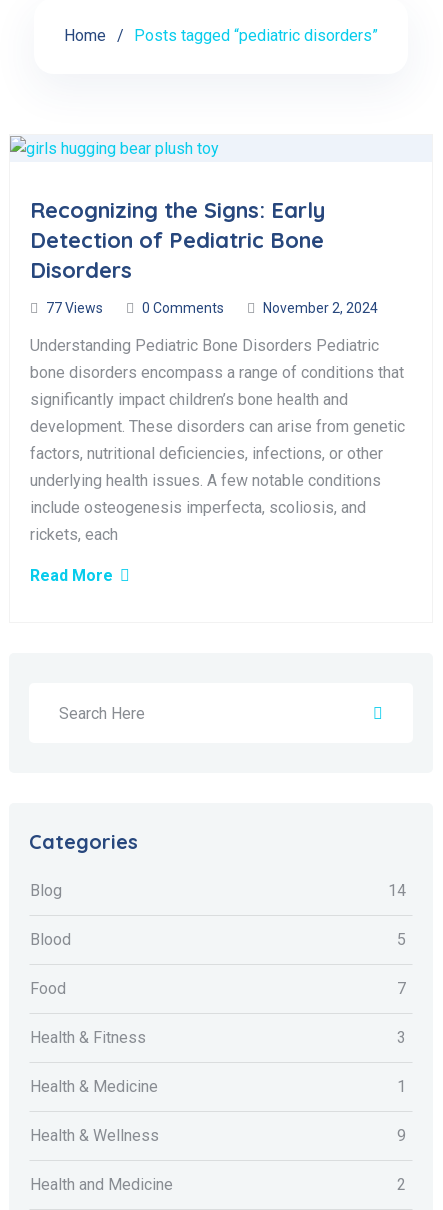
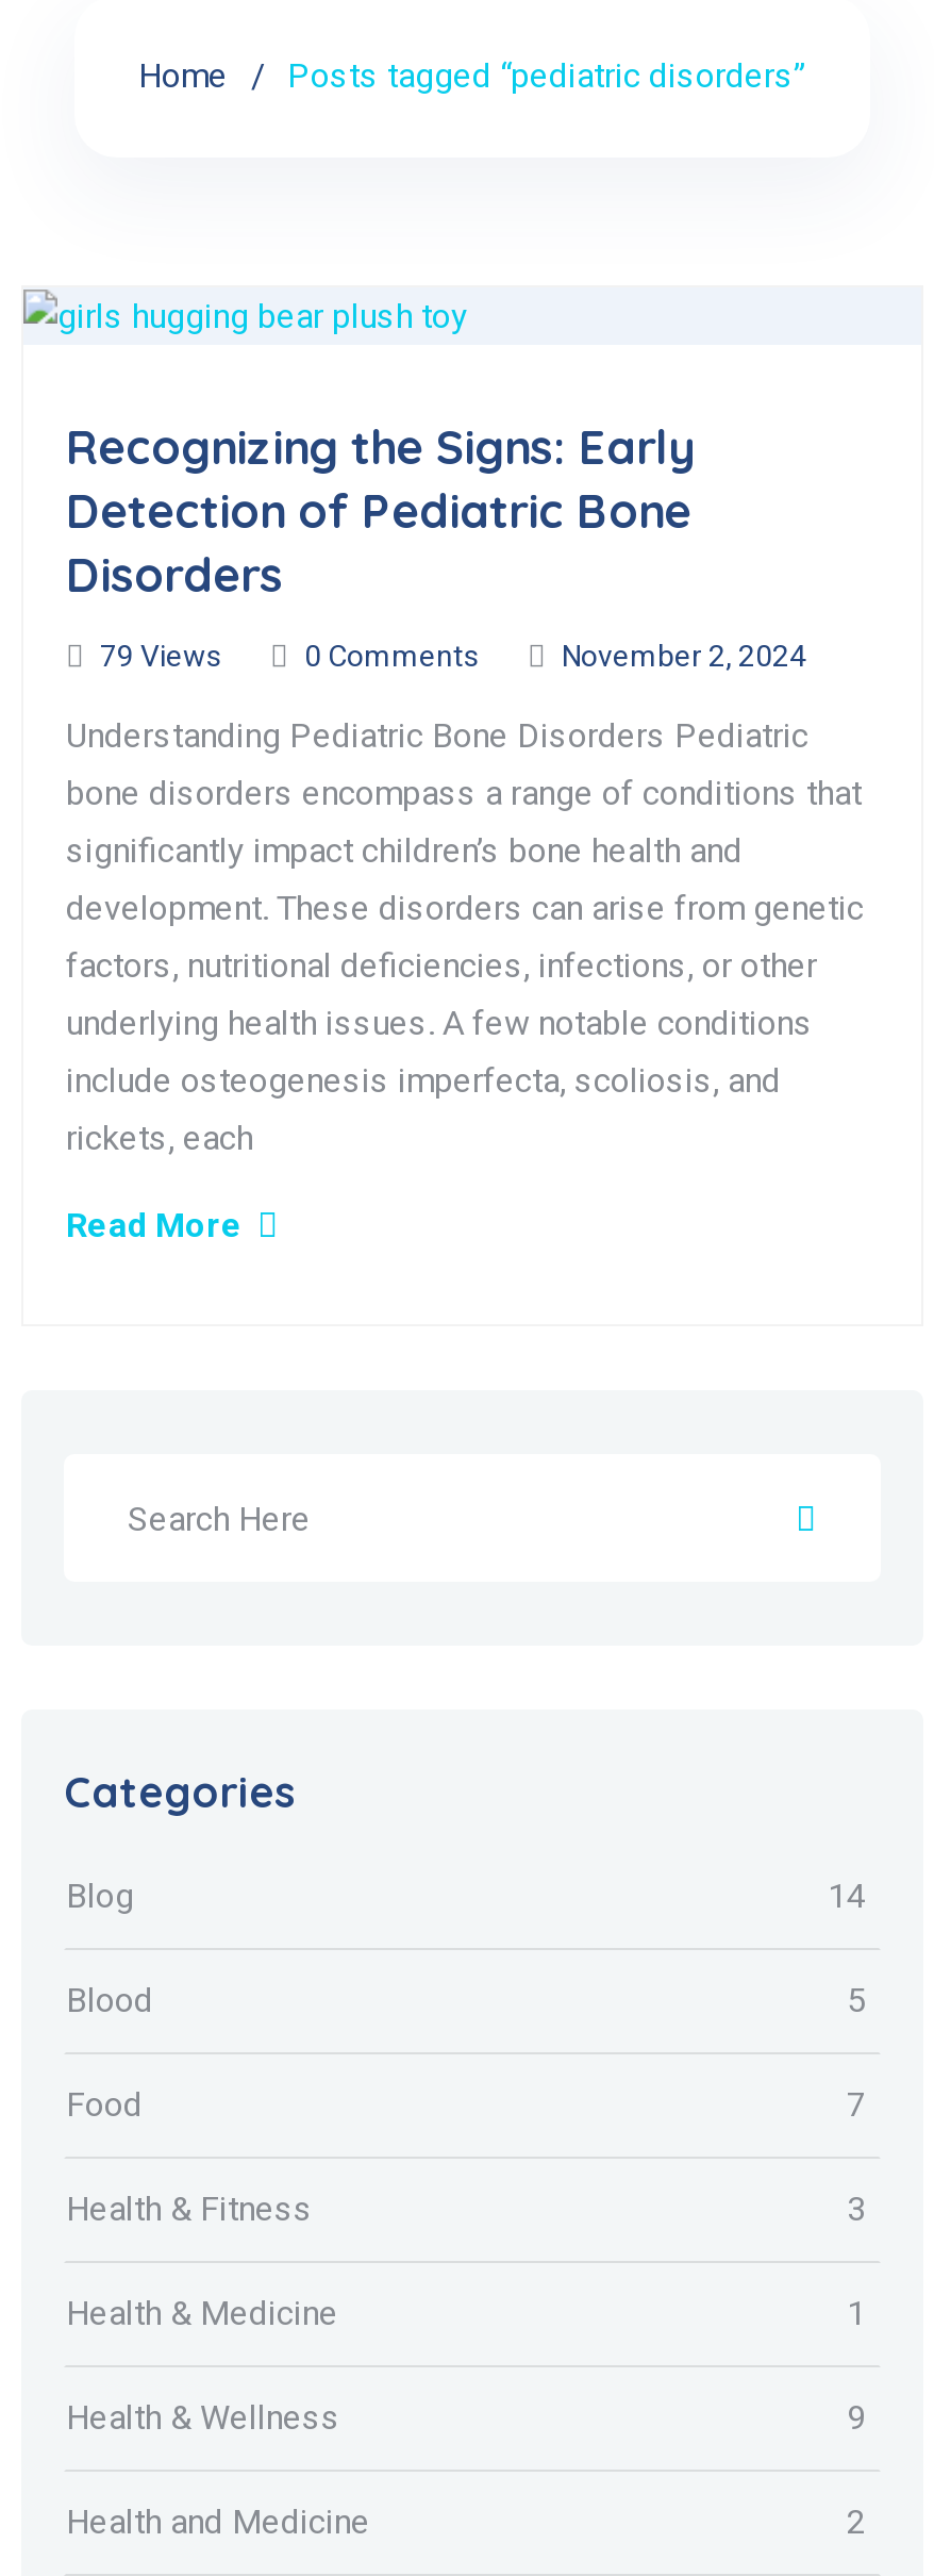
[46,300,103,316] 77 Views -> [100,639,221,673] 79 Views

